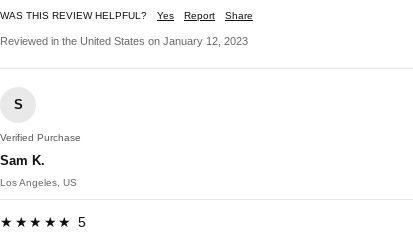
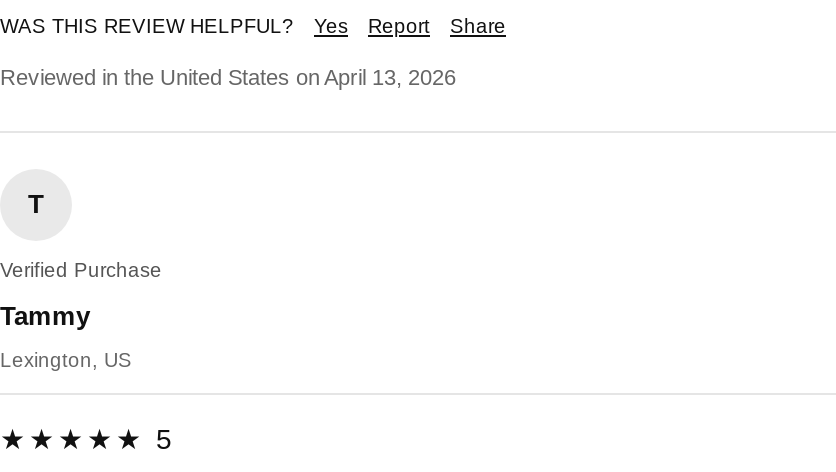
[0,35,248,47] Reviewed in the United States on January 12, 2023 -> [0,65,456,89] Reviewed in the United States on April 13, 2026
[13,97,22,112] S -> [28,189,44,219] T
[0,153,45,168] Sam K. -> [0,301,90,331] Tammy
[0,177,77,188] Los Angeles, US -> [0,349,132,371] Lexington, US

